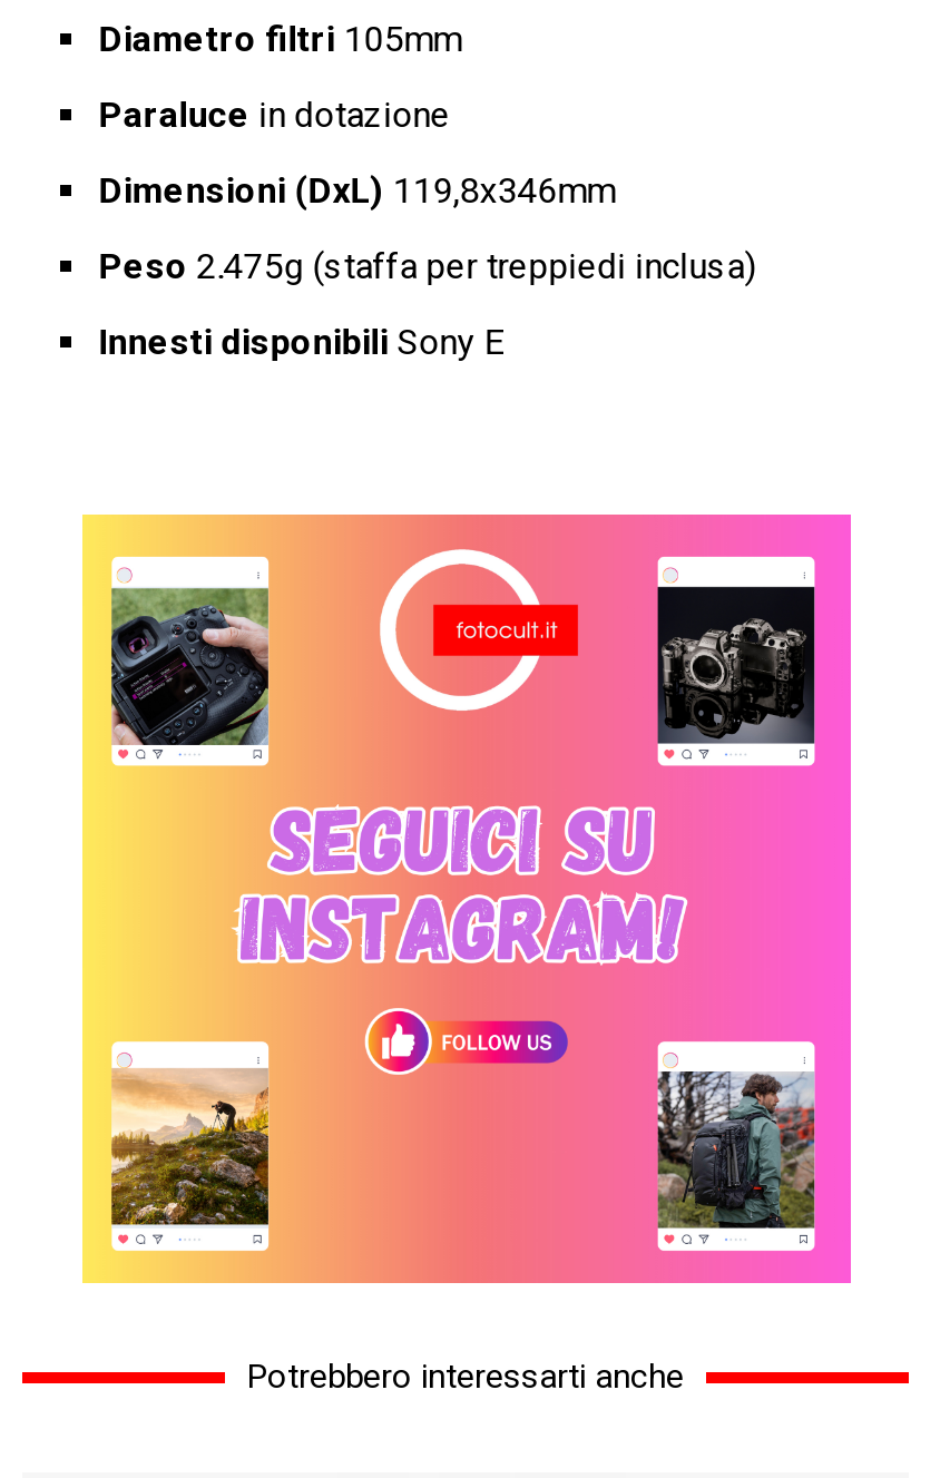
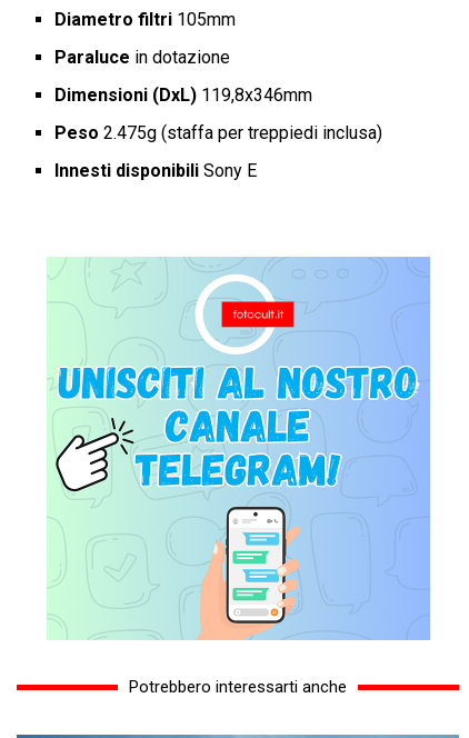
[80,512,853,1285] [image] -> [47,256,431,641] [image]

